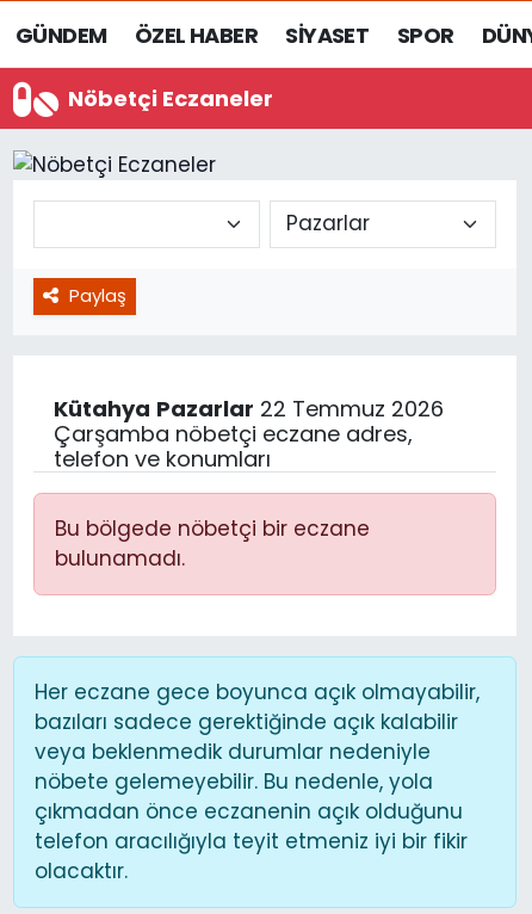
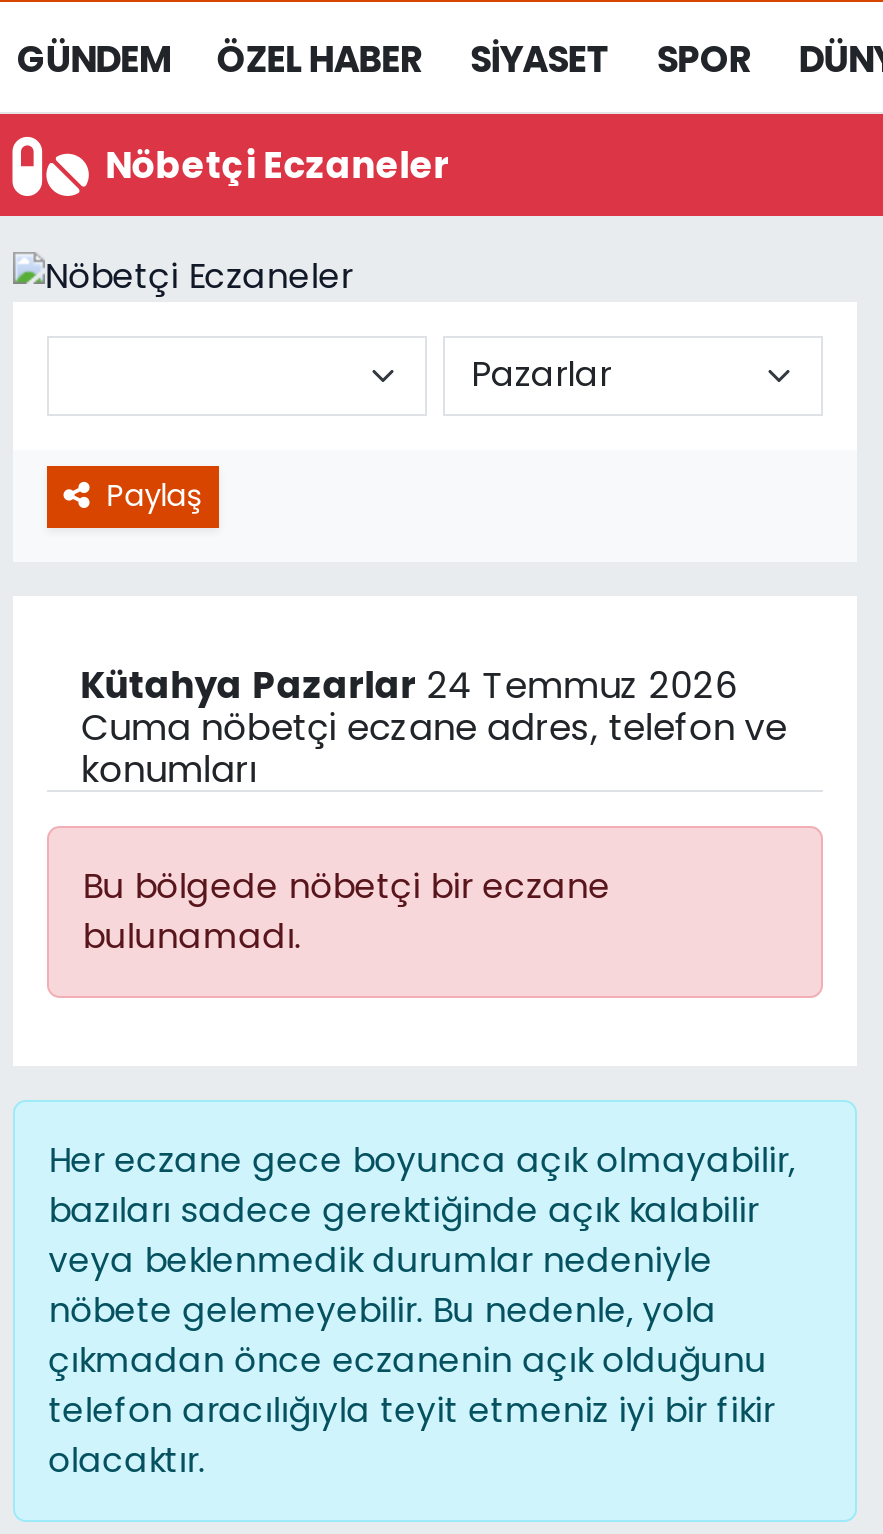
[53,393,443,473] Kütahya Pazarlar 22 Temmuz 2026 | Çarşamba nöbetçi eczane adres, | telefon ve konumları -> [81,659,787,793] Kütahya Pazarlar 24 Temmuz 2026 | Cuma nöbetçi eczane adres, telefon ve | konumları

